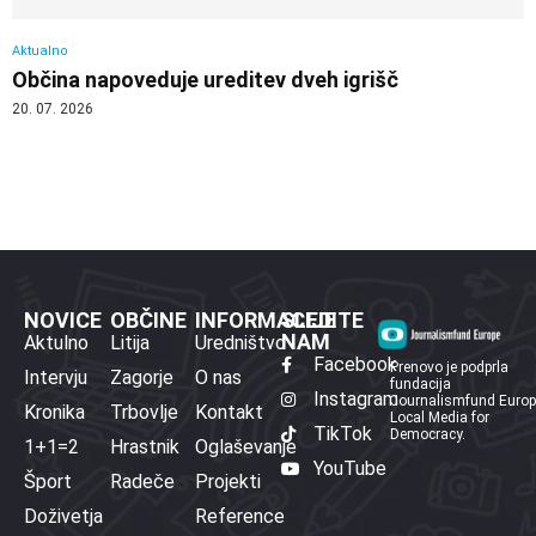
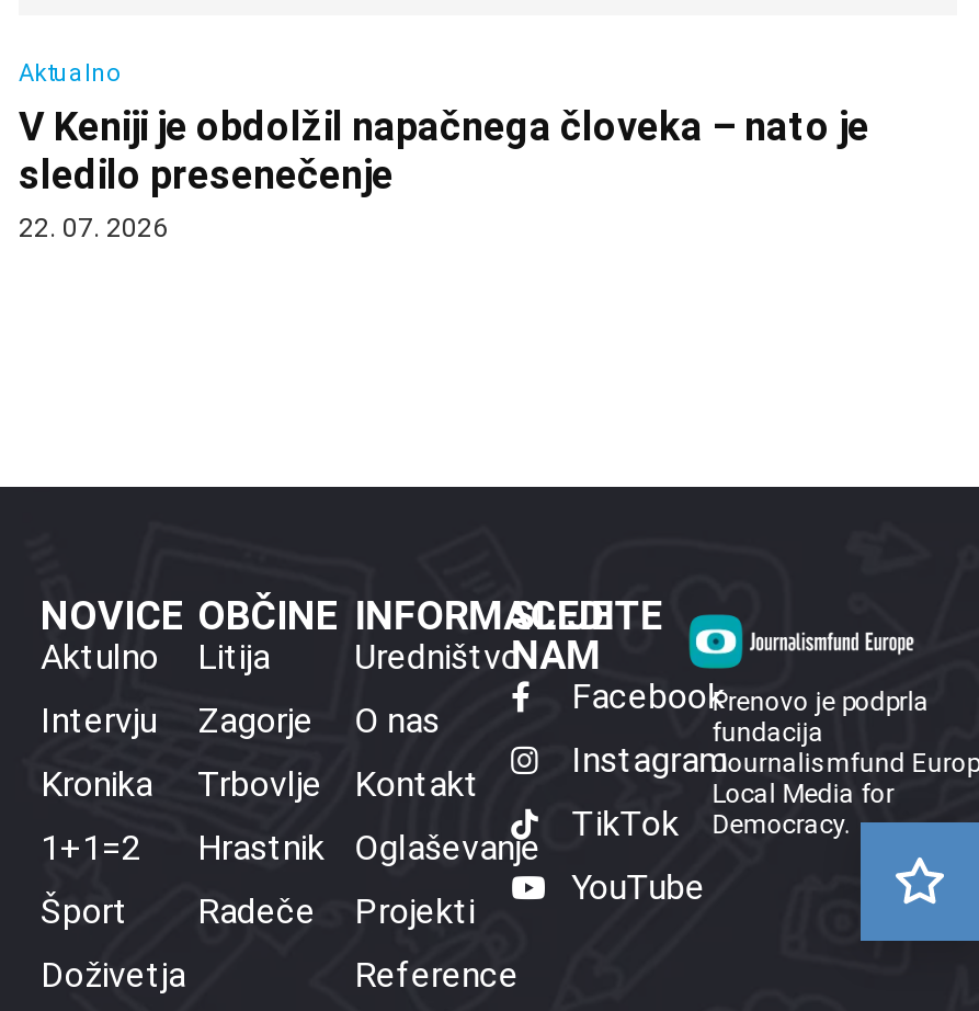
[12,67,398,118] Občina napoveduje ureditev dveh igrišč | 20. 07. 2026 -> [19,104,869,244] V Keniji je obdolžil napačnega človeka – nato je | sledilo presenečenje | 22. 07. 2026
none -> [858,820,972,943] [image]

